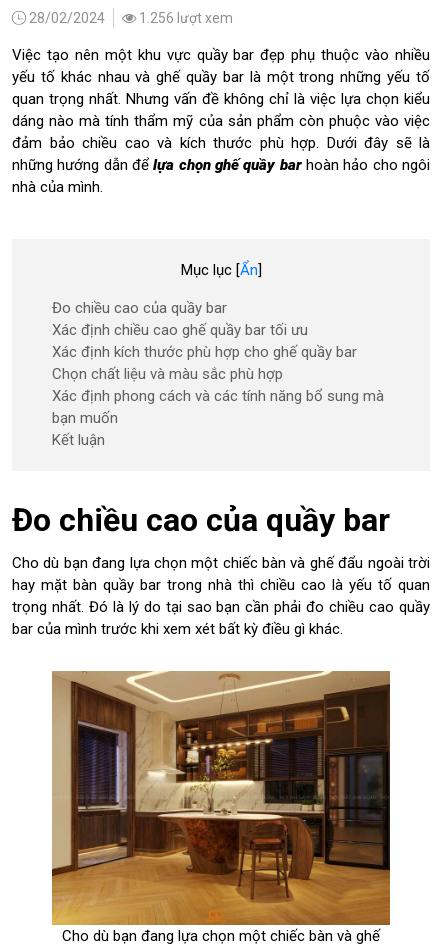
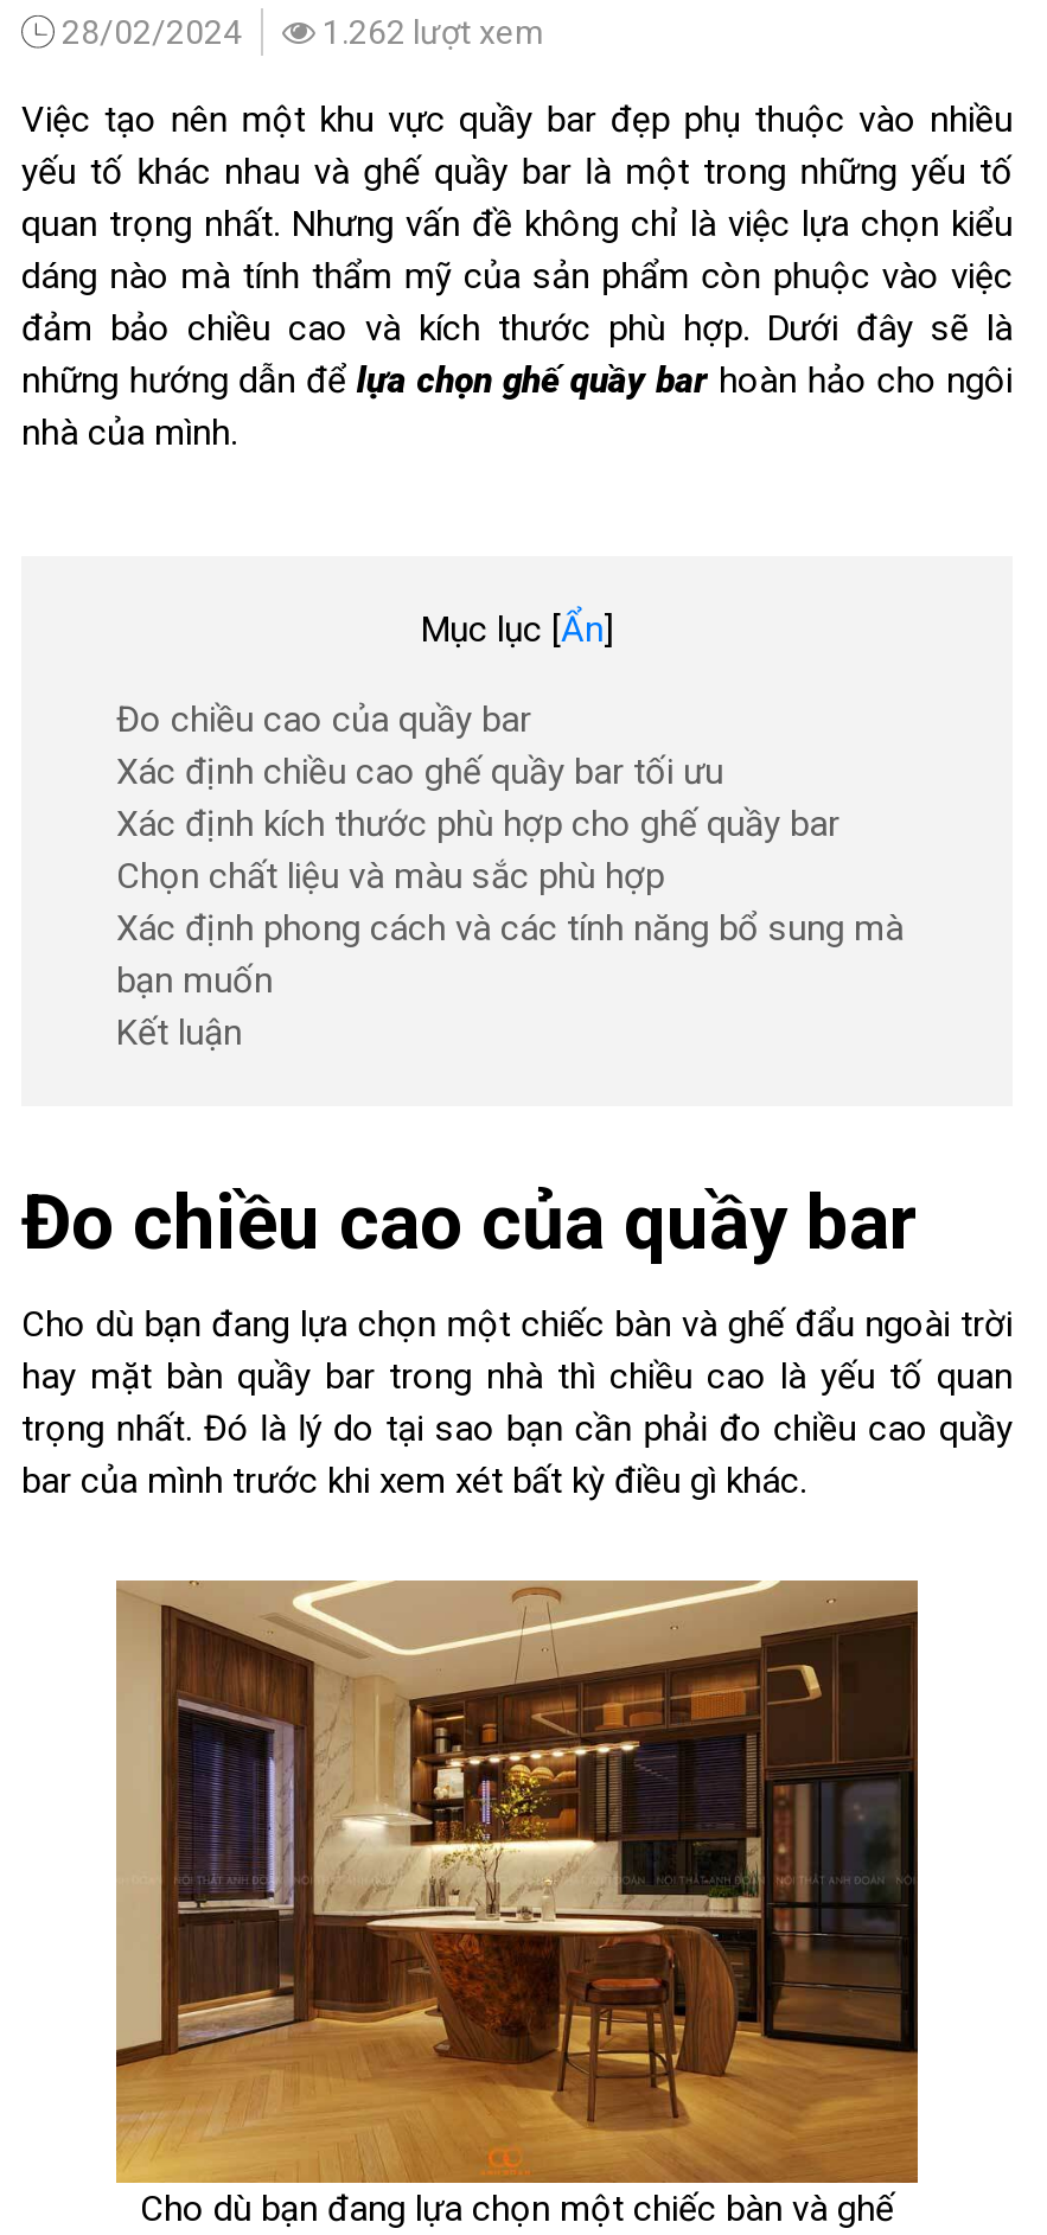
[26,10,233,26] 28/02/2024 1.256 lượt xem -> [55,13,545,51] 28/02/2024 1.262 lượt xem

